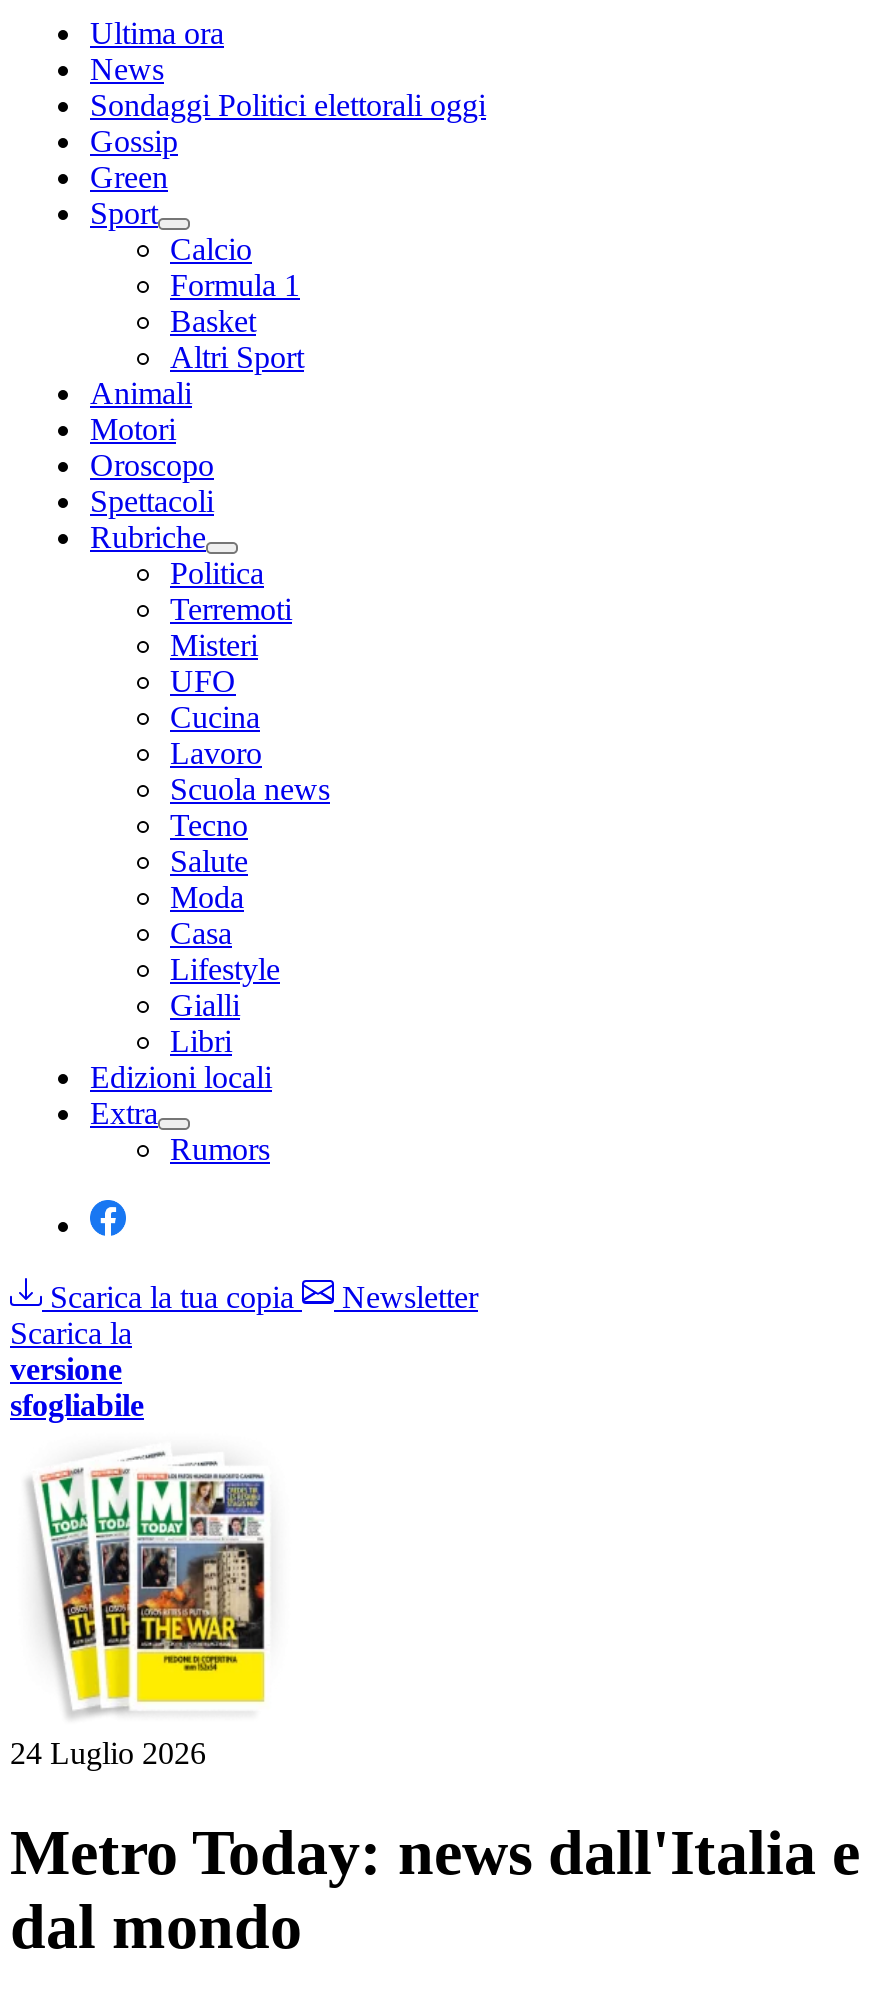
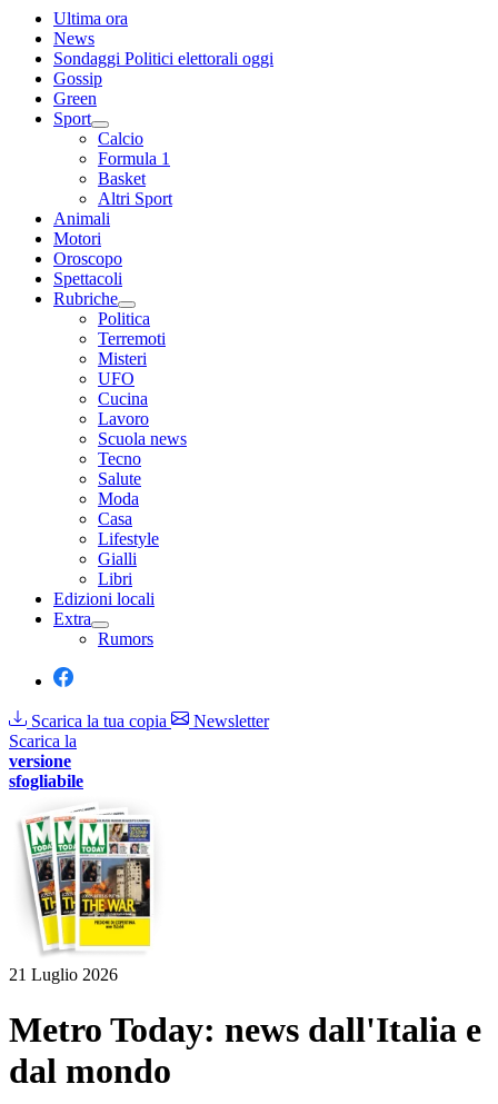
[10,1737,206,1771] 24 Luglio 2026 -> [9,965,118,984] 21 Luglio 2026

